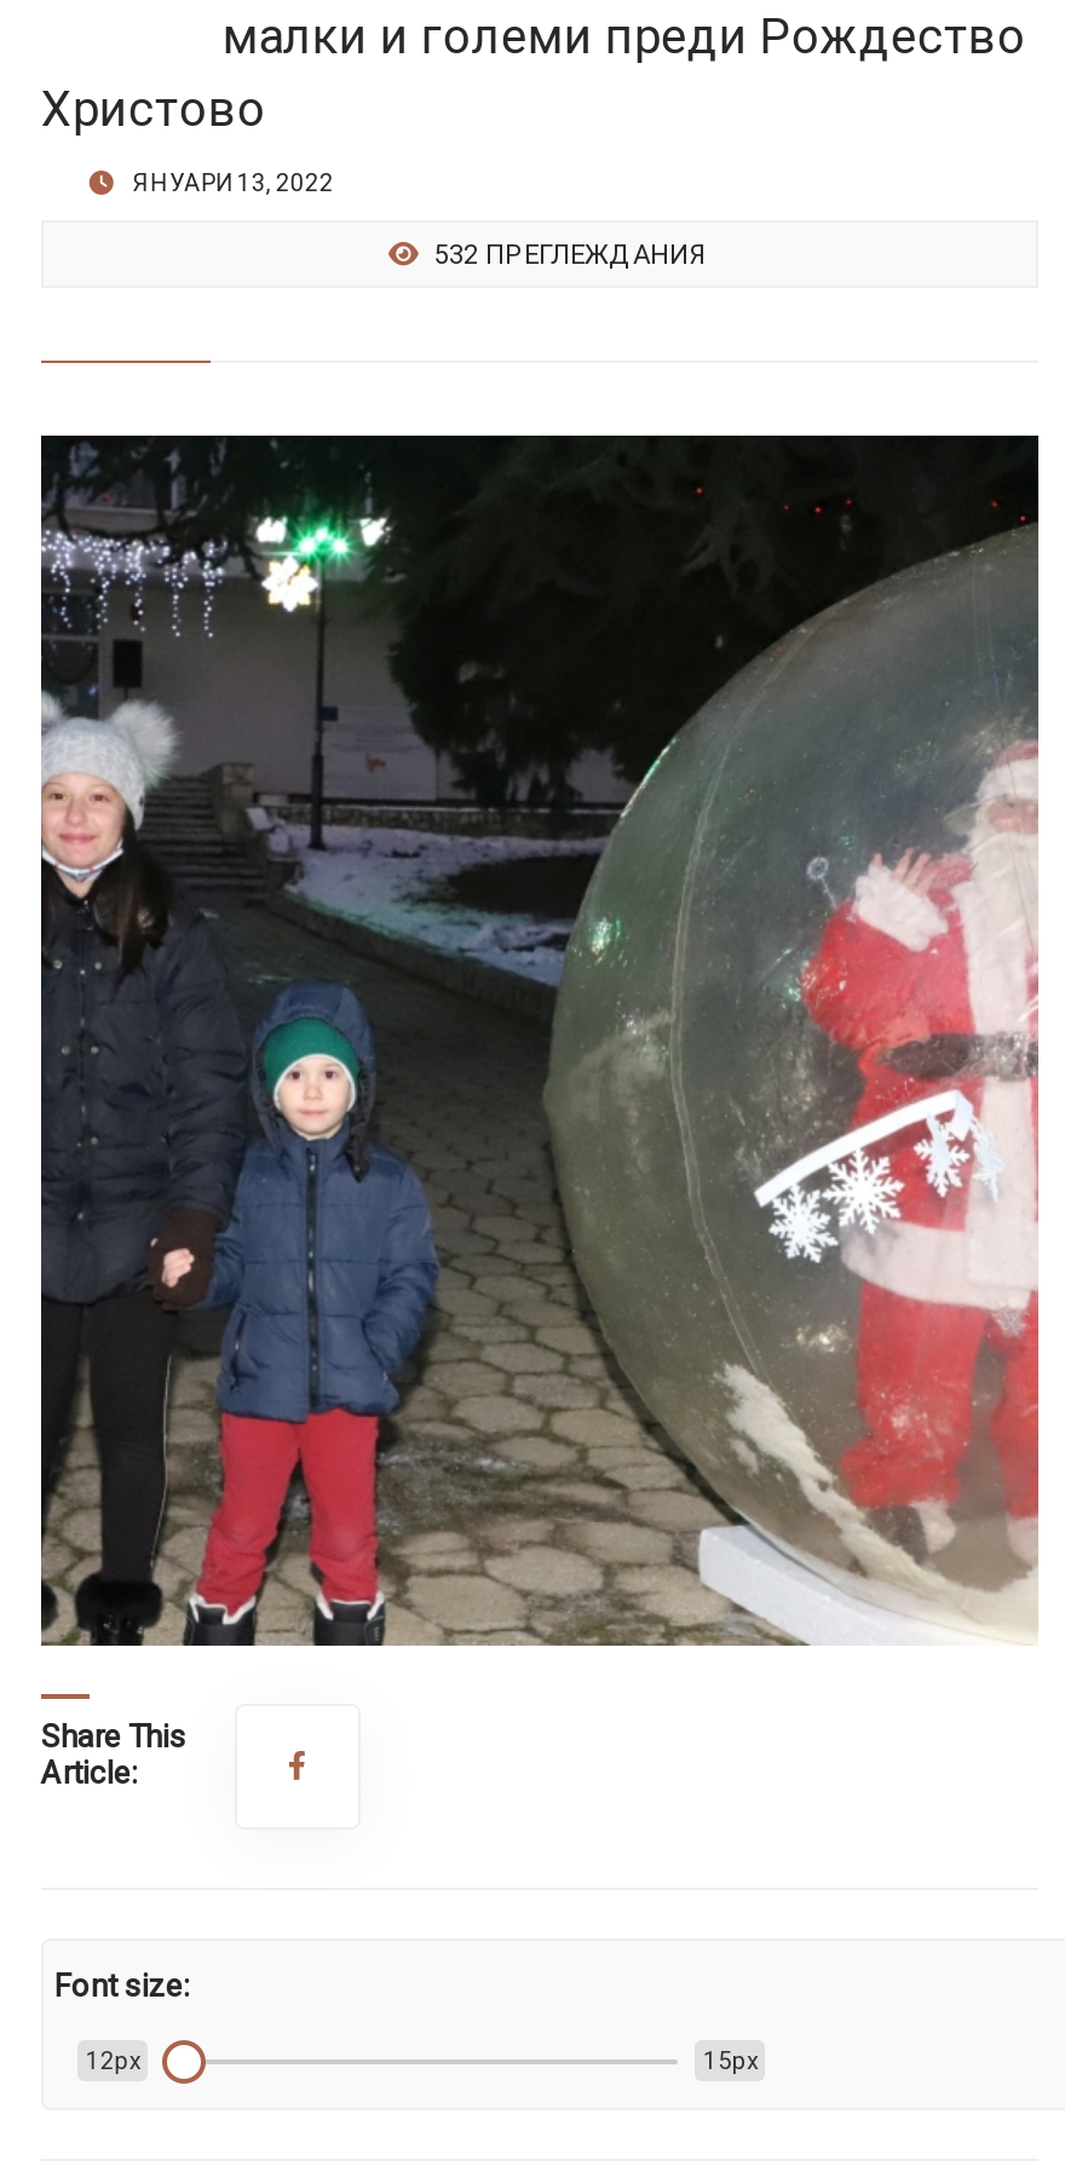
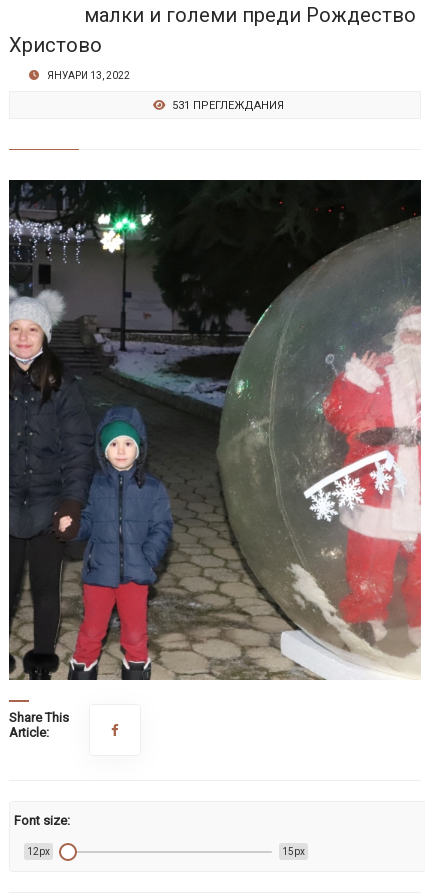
[427,241,706,272] 532 ПРЕГЛЕЖДАНИЯ -> [168,99,283,112] 531 ПРЕГЛЕЖДАНИЯ

